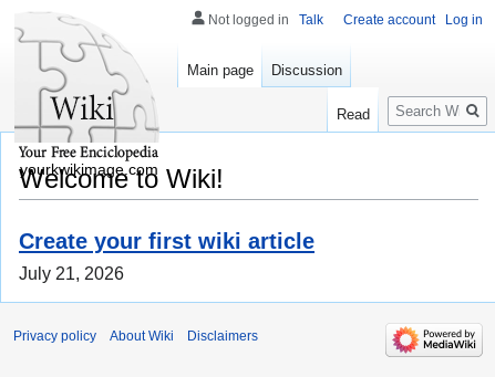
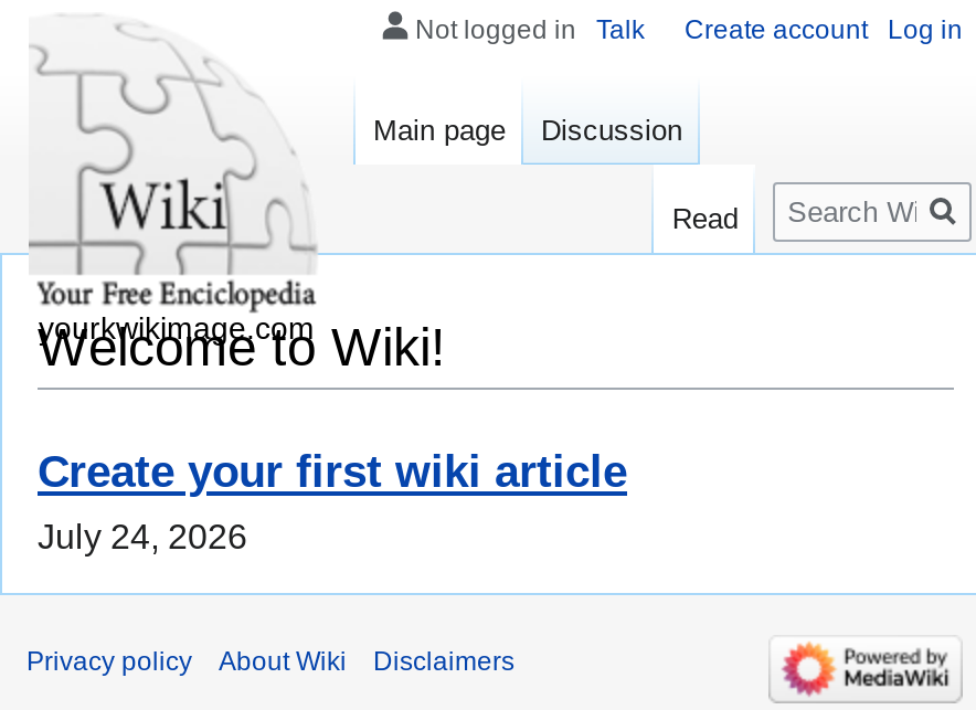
[19,265,124,283] July 21, 2026 -> [38,519,247,556] July 24, 2026

